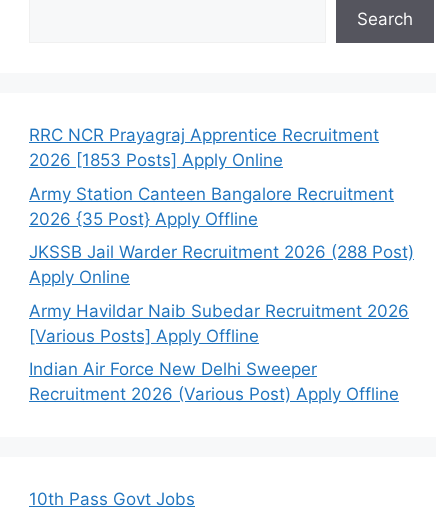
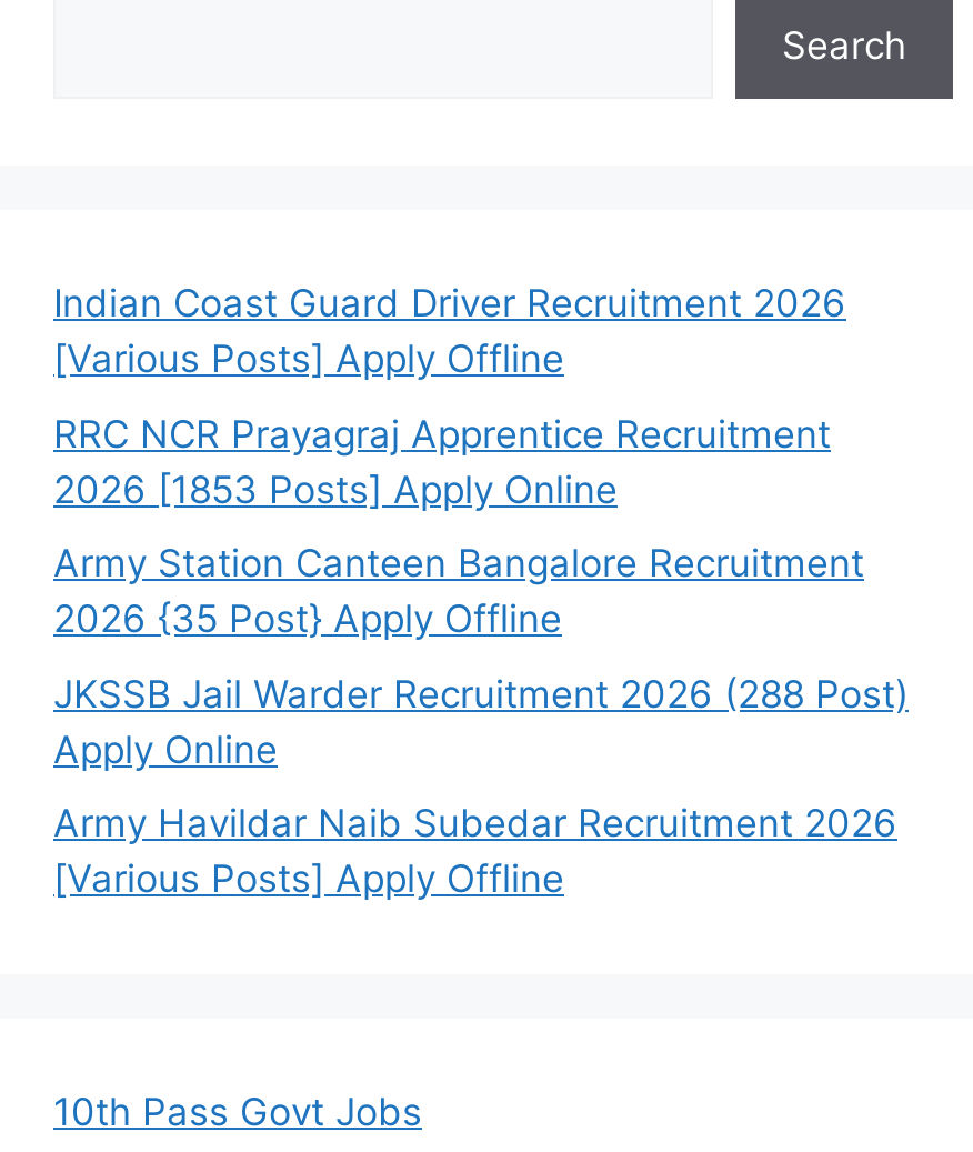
none -> [53,282,846,382] Indian Coast Guard Driver Recruitment 2026 | [Various Posts] Apply Offline
moved [29,125,414,346] -> [53,412,909,902]: RRC NCR Prayagraj Apprentice Recruitment | 2026 [1853 Posts] Apply Online | Army Station Canteen Bangalore Recruitment | 2026 {35 Post} Apply Offline | JKSSB Jail Warder Recruitment 2026 (288 Post) | Apply Online | Army Havildar Naib Subedar Recruitment 2026 | [Various Posts] Apply Offline
[29,359,399,404] Indian Air Force New Delhi Sweeper | Recruitment 2026 (Various Post) Apply Offline -> none

